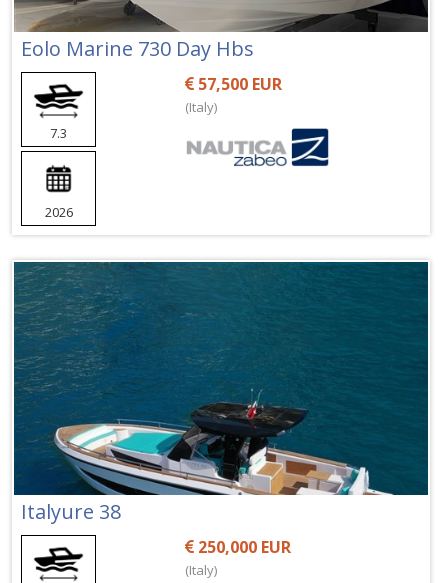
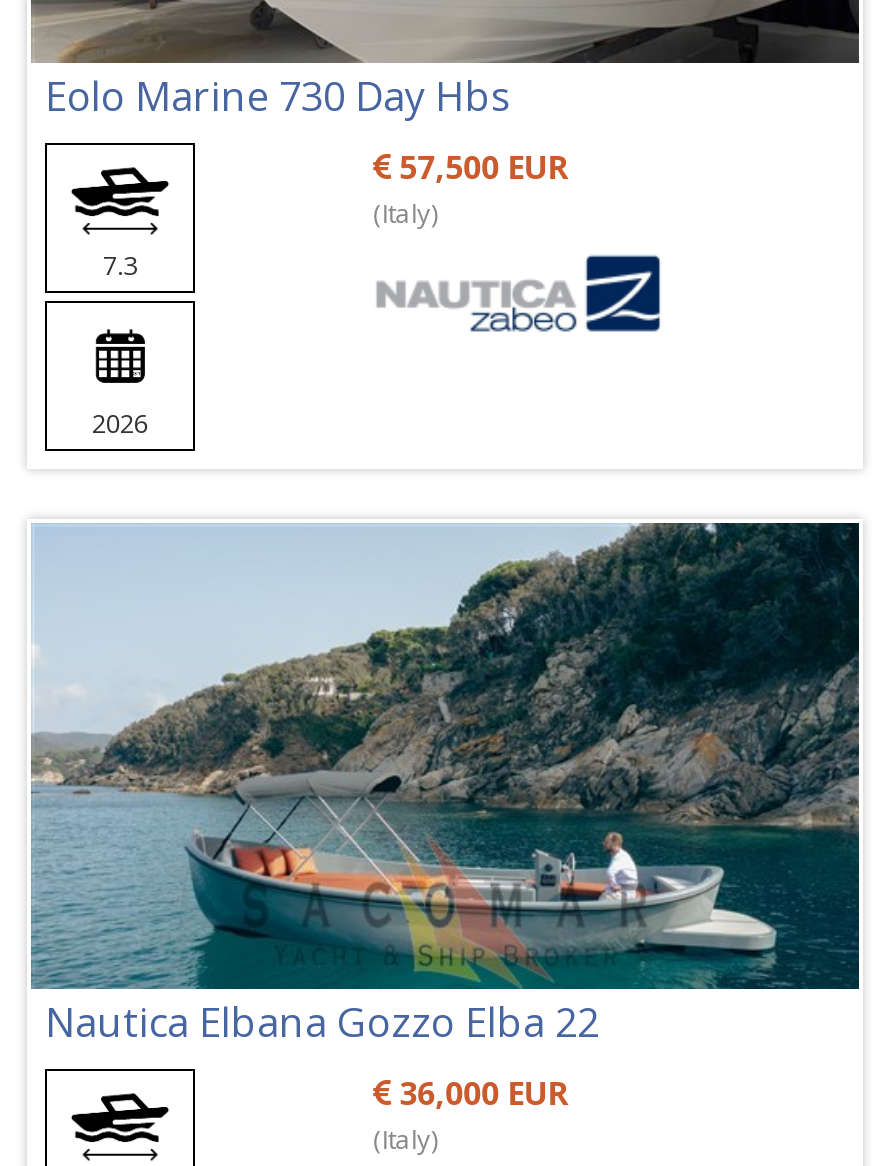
[13,261,429,525] [image] | Italyure 38 -> [31,522,859,1049] [image] | Nautica Elbana Gozzo Elba 22
[194,536,291,558] 250,000 EUR -> [391,1071,567,1115] 36,000 EUR

